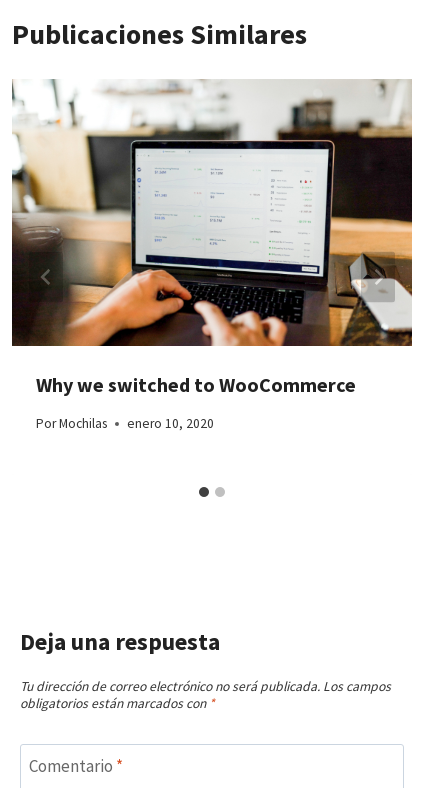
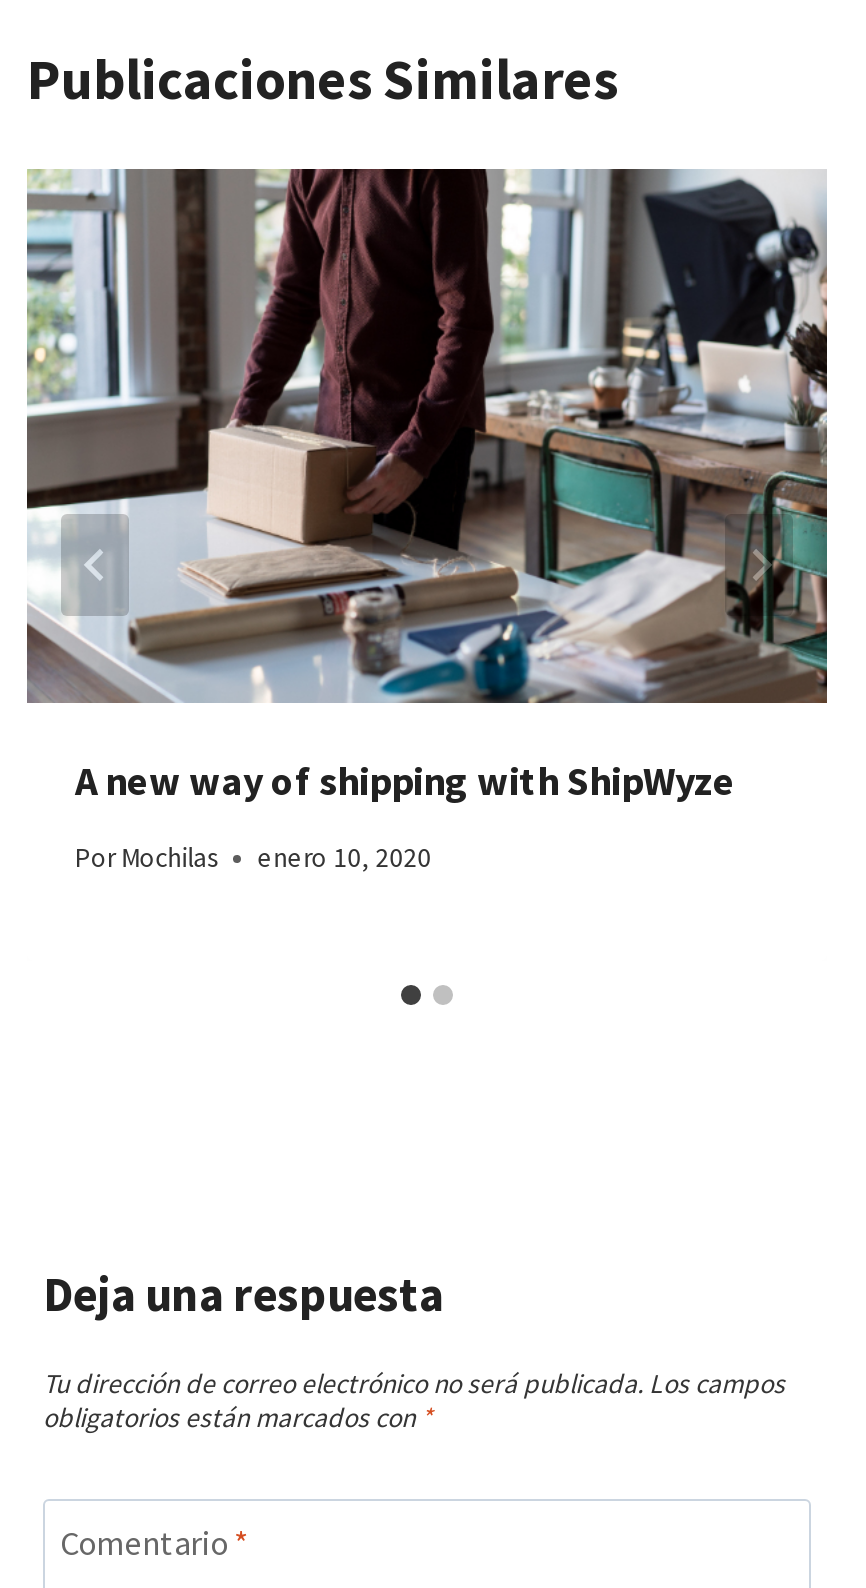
[11,79,413,397] [image] | Why we switched to WooCommerce -> [25,167,829,805] [image] | A new way of shipping with ShipWyze

